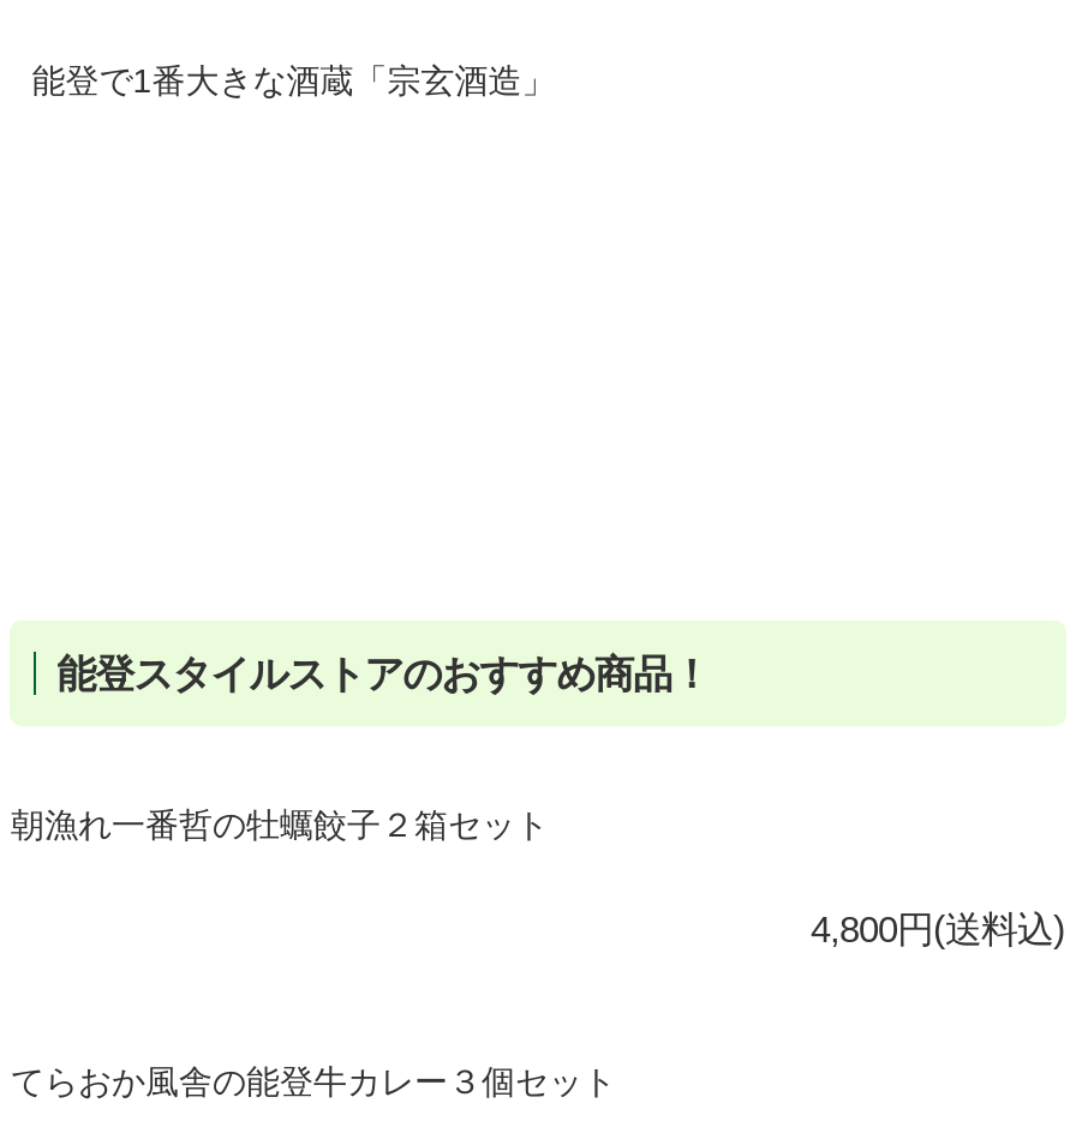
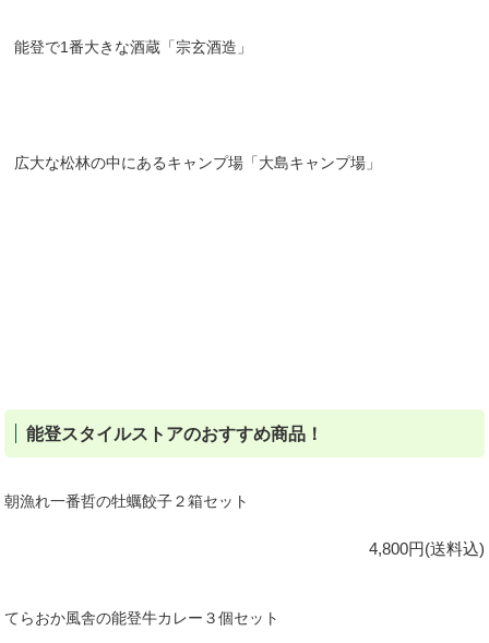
none -> [14,154,381,172] 広大な松林の中にあるキャンプ場「大島キャンプ場」

